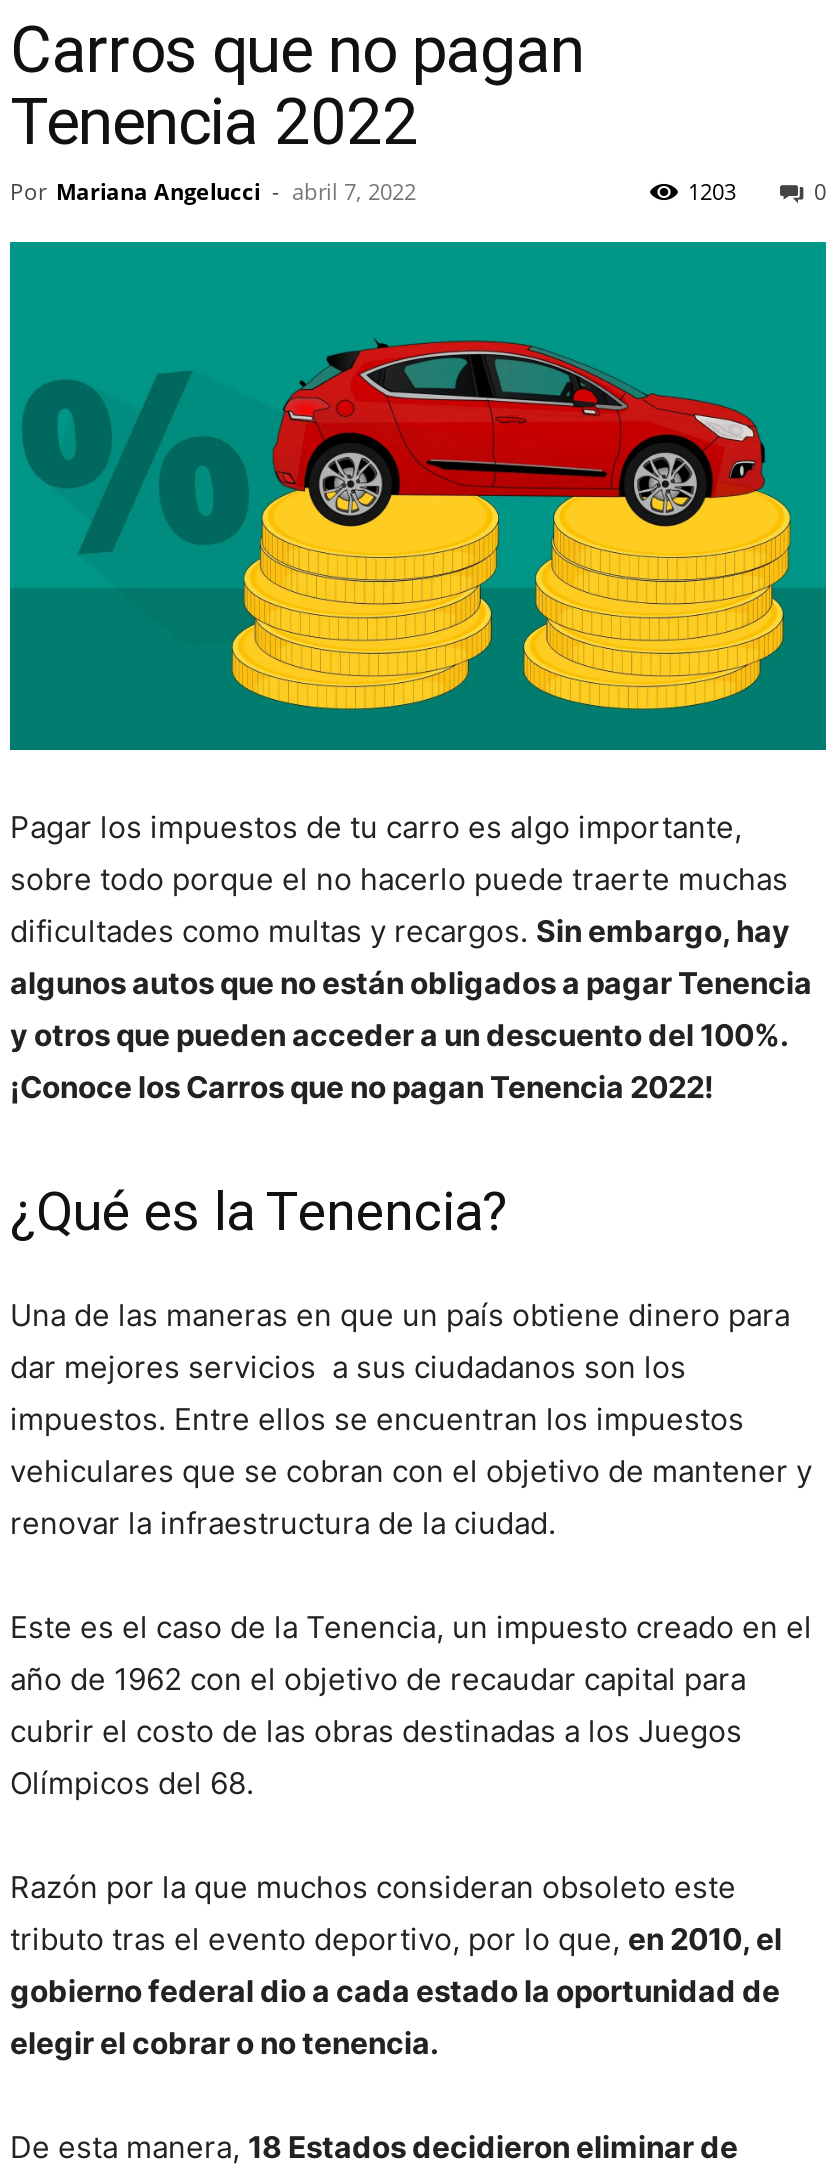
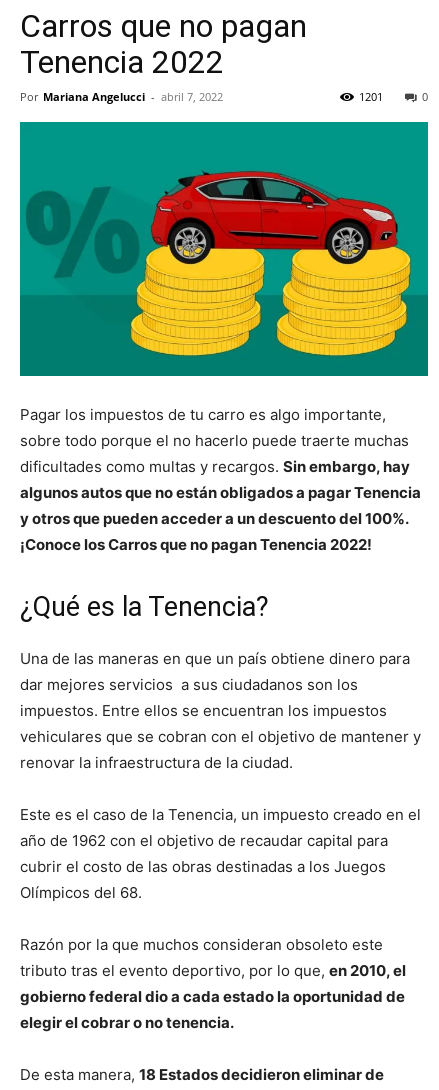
[688,176,736,206] 1203 -> [359,89,383,104] 1201

